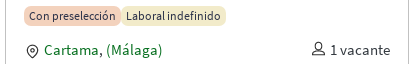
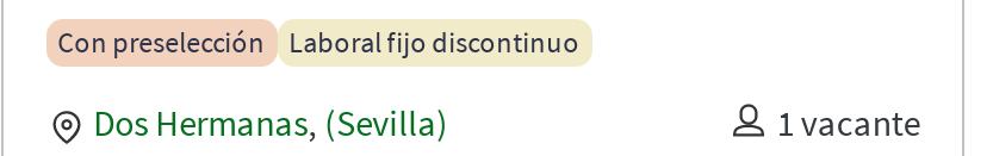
[126,8,221,23] Laboral indefinido -> [289,23,580,59] Laboral fijo discontinuo
[44,40,163,59] Cartama, (Málaga) -> [93,99,448,145] Dos Hermanas, (Sevilla)

